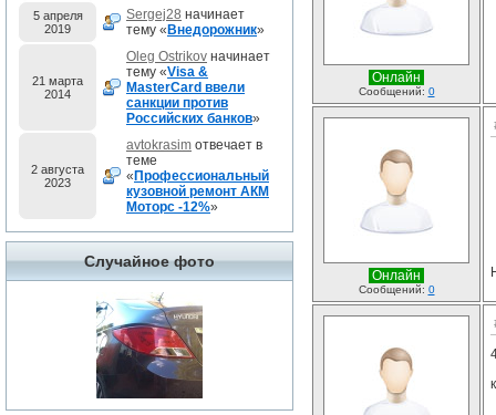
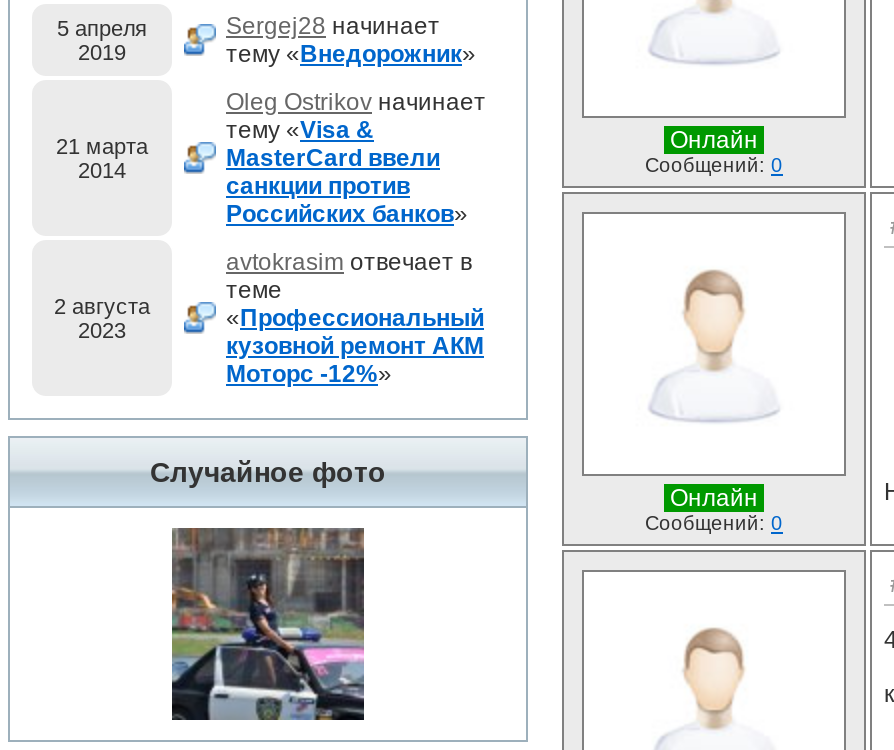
[95,292,204,400] [image] -> [170,526,366,722] [image]

